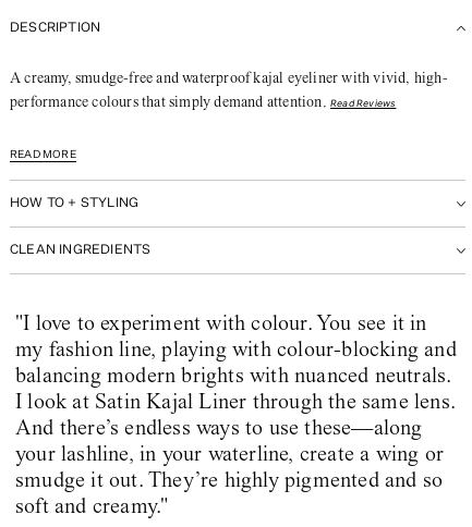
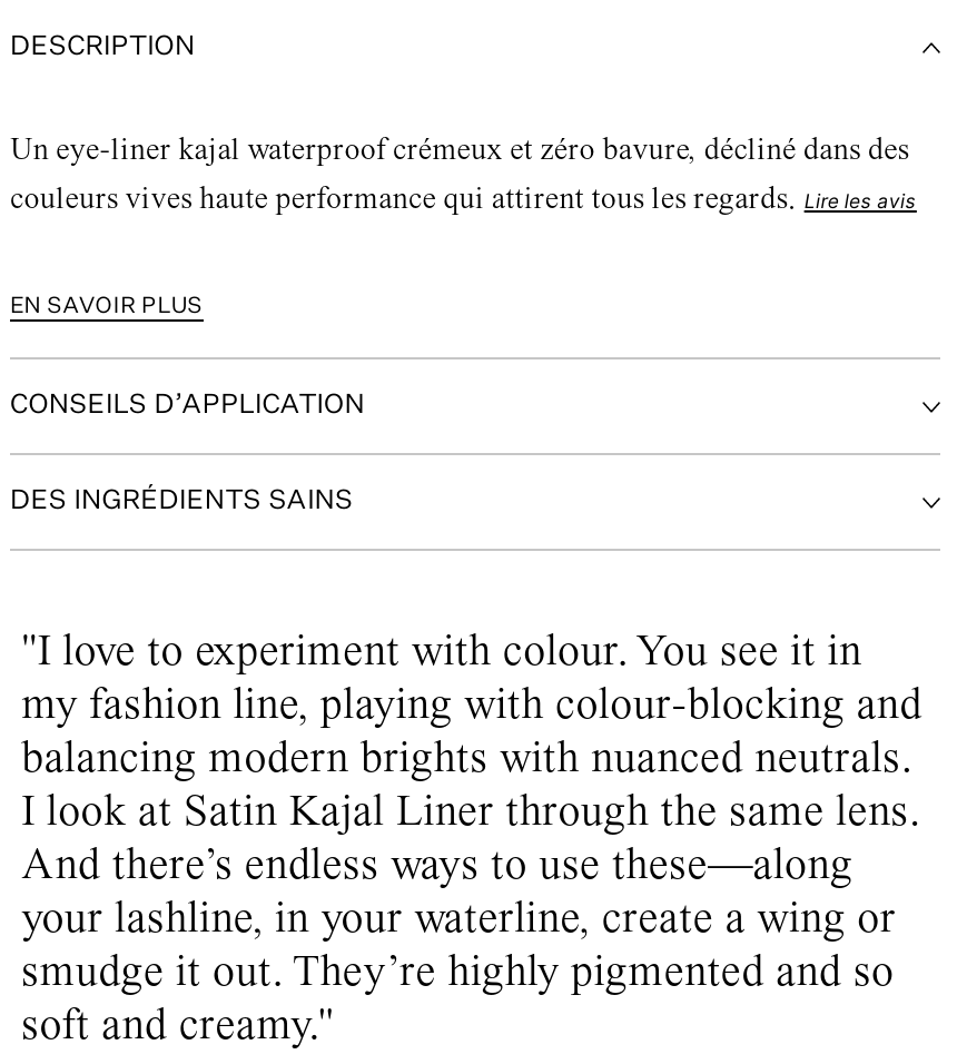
[10,72,448,87] A creamy, smudge-free and waterproof kajal eyeliner with vivid, high- -> [10,137,909,168] Un eye-liner kajal waterproof crémeux et zéro bavure, décliné dans des
[10,96,396,111] performance colours that simply demand attention. Read Reviews -> [10,186,917,217] couleurs vives haute performance qui attirent tous les regards. Lire les avis
[10,149,76,160] READ MORE -> [10,295,203,317] EN SAVOIR PLUS
[10,197,139,210] HOW TO + STYLING -> [10,393,365,420] CONSEILS D’APPLICATION
[10,244,151,257] CLEAN INGREDIENTS -> [10,489,353,515] DES INGRÉDIENTS SAINS

